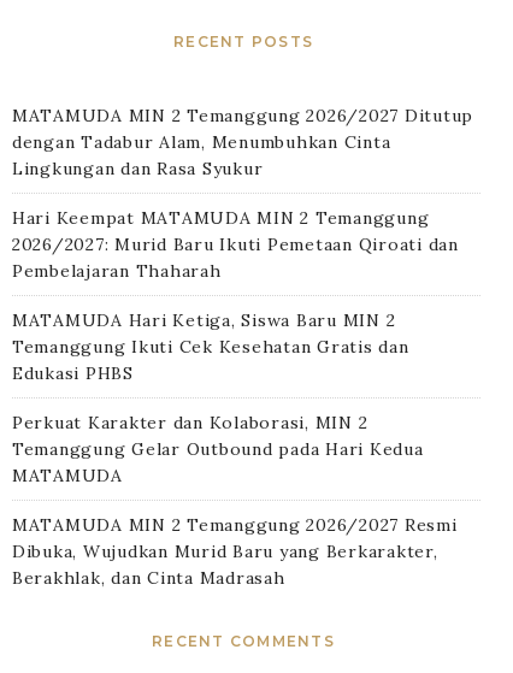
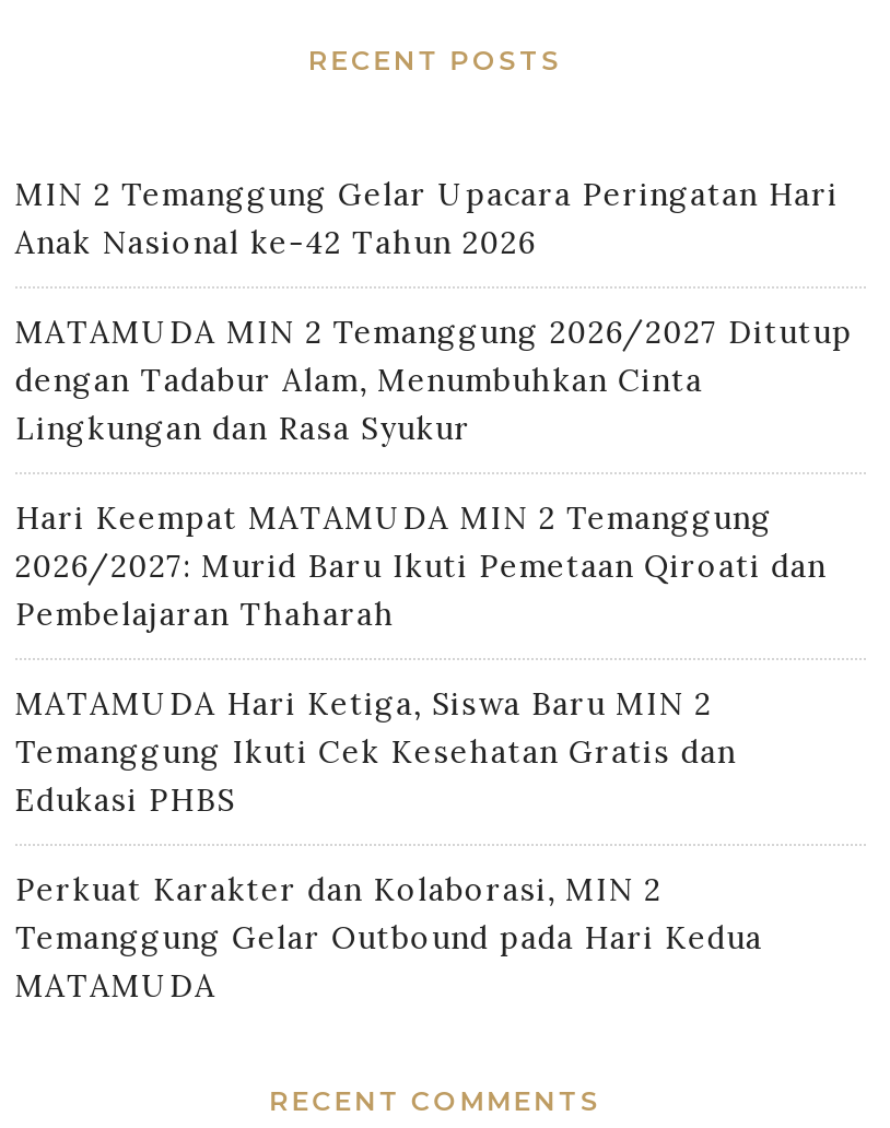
none -> [15,175,838,262] MIN 2 Temanggung Gelar Upacara Peringatan Hari | Anak Nasional ke-42 Tahun 2026
moved [12,105,473,486] -> [15,313,853,1006]: MATAMUDA MIN 2 Temanggung 2026/2027 Ditutup | dengan Tadabur Alam, Menumbuhkan Cinta | Lingkungan dan Rasa Syukur | ... | Temanggung Gelar Outbound pada Hari Kedua | MATAMUDA
[12,514,457,589] MATAMUDA MIN 2 Temanggung 2026/2027 Resmi | Dibuka, Wujudkan Murid Baru yang Berkarakter, | Berakhlak, dan Cinta Madrasah -> none

